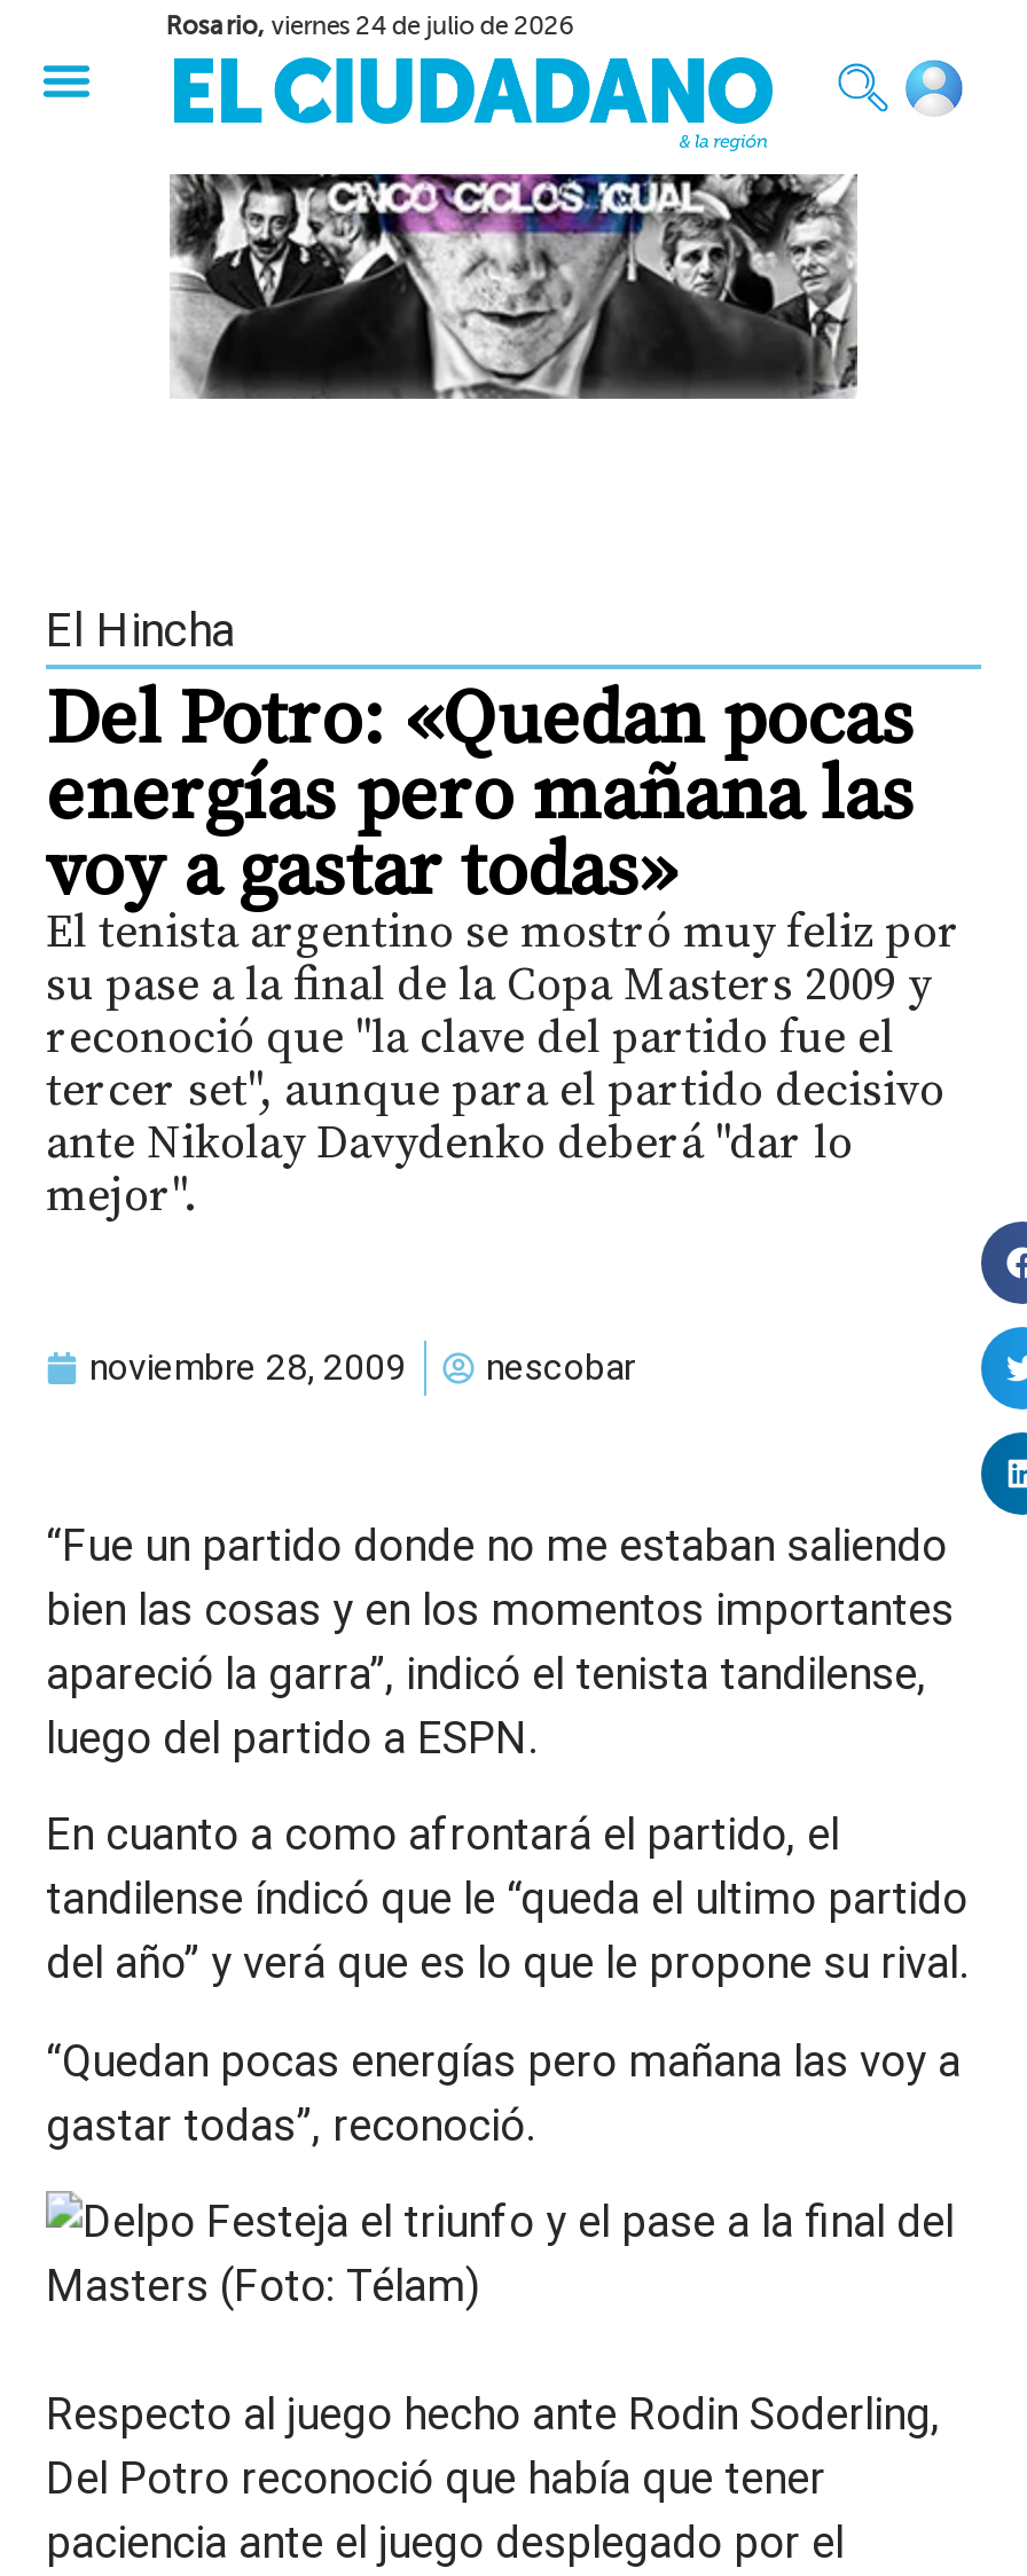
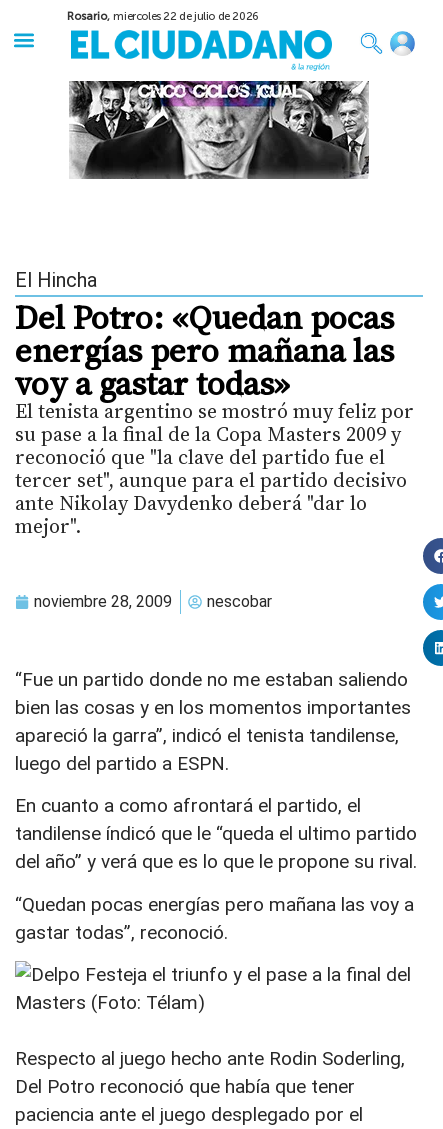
[166,11,574,41] Rosario, viernes 24 de julio de 2026 -> [67,10,259,23] Rosario, miercoles 22 de julio de 2026

